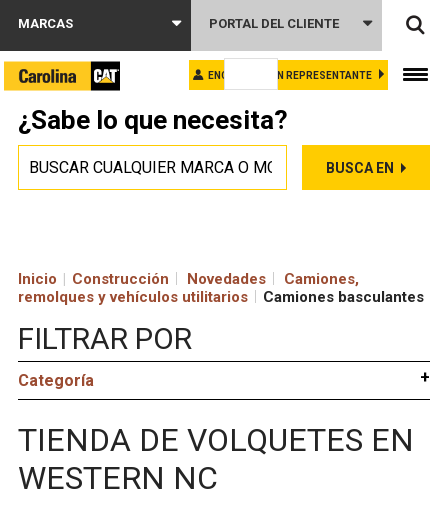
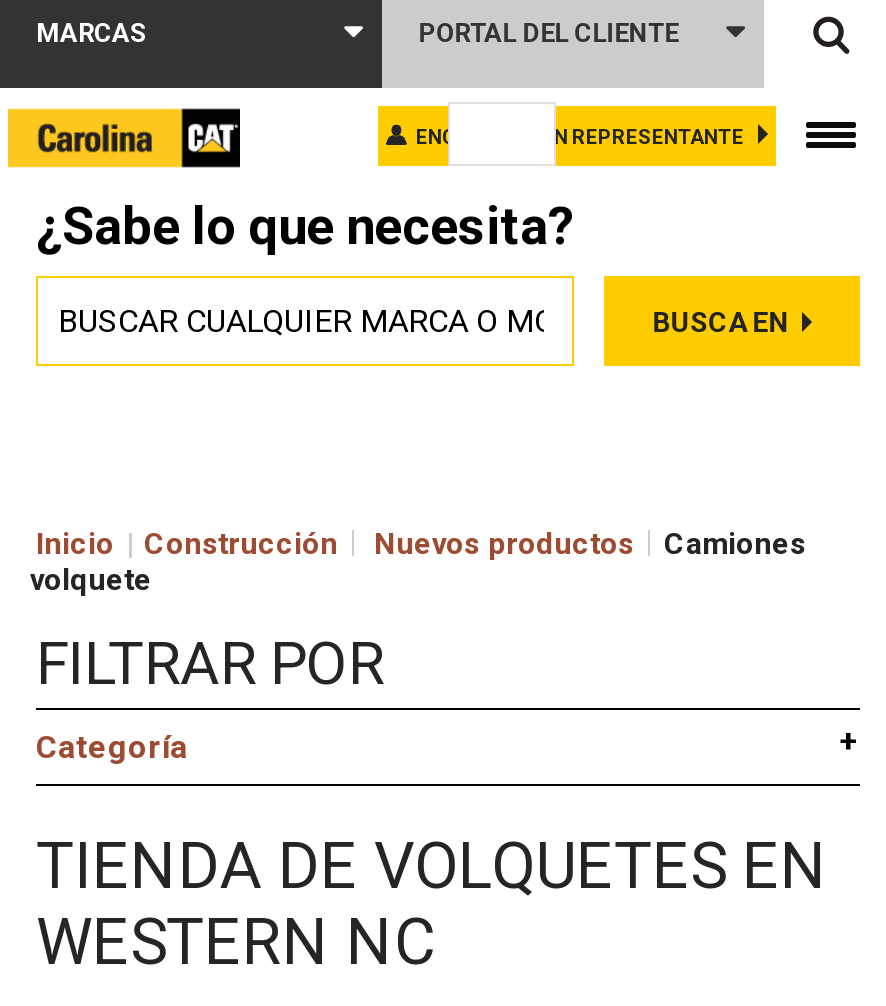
[18,270,424,306] Novedades | Camiones, | remolques y vehículos utilitarios | Camiones basculantes -> [30,526,806,598] Nuevos productos | Camiones | volquete

